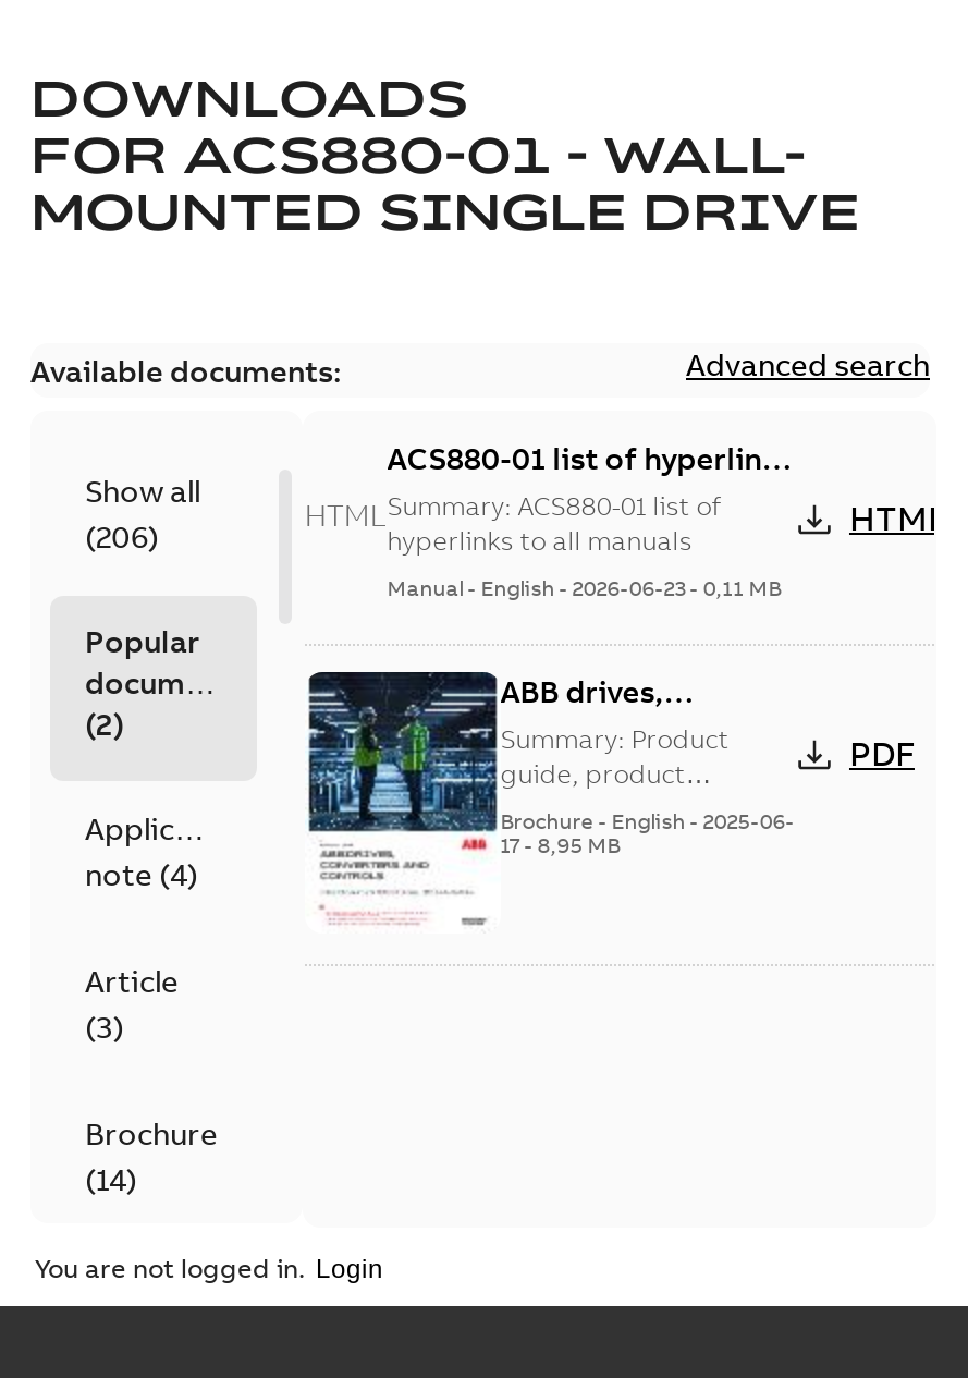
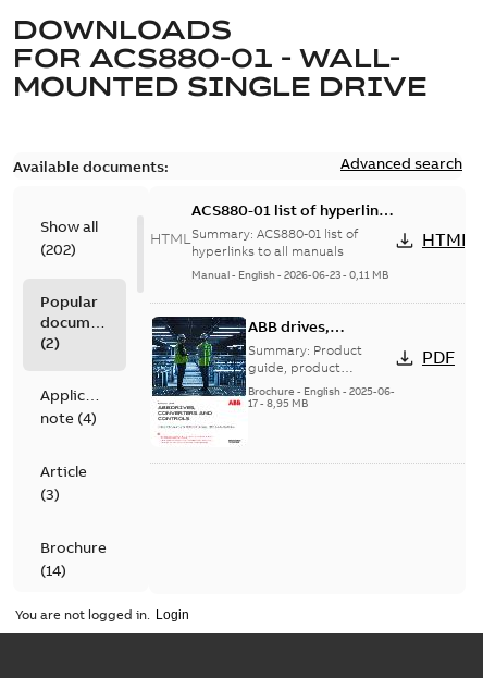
[85,517,159,557] (206) -> [40,239,76,259] (202)

